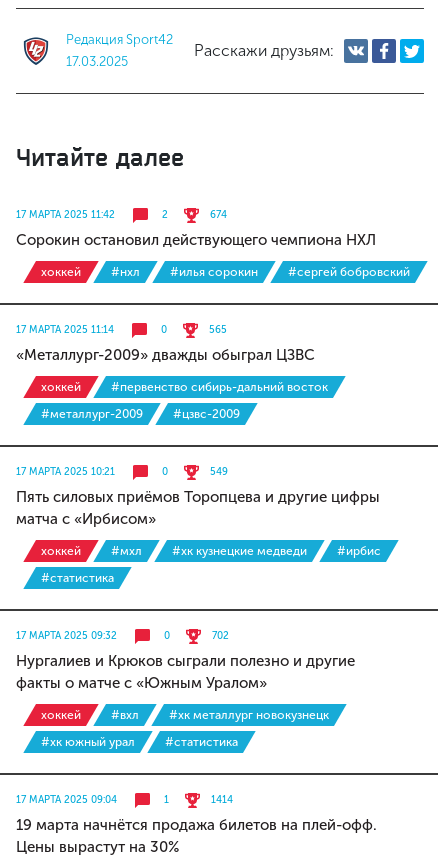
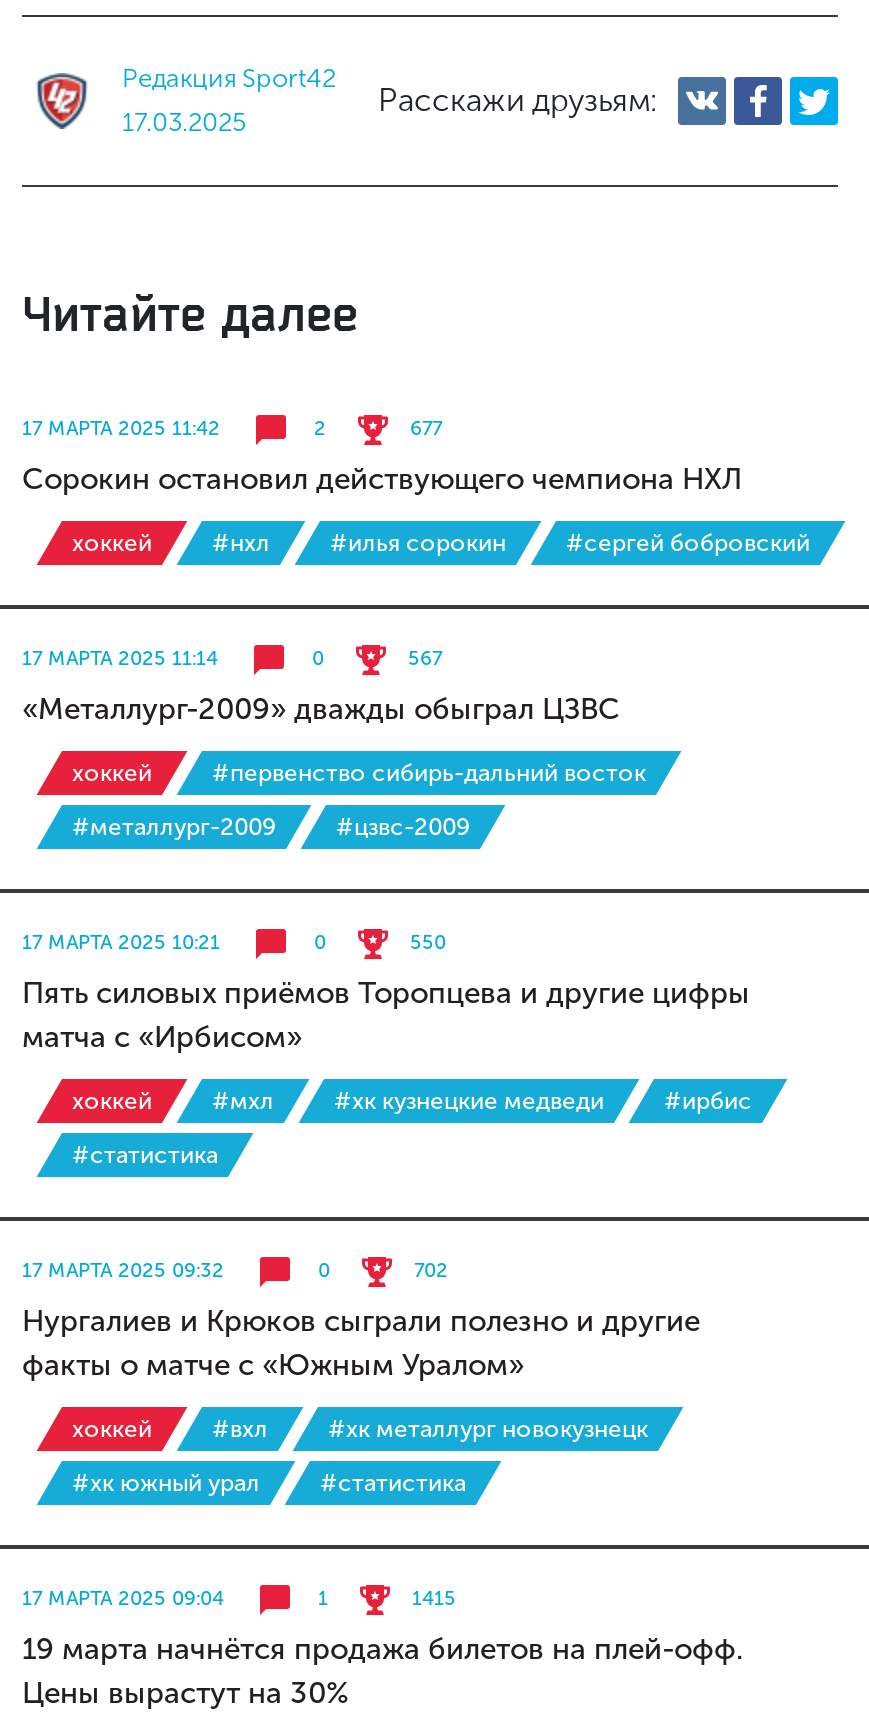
[210,209,227,221] 674 -> [410,418,442,442] 677
[209,324,227,336] 565 -> [408,648,442,672] 567
[210,466,228,478] 549 -> [410,932,446,956] 550
[211,794,233,806] 1414 -> [412,1588,456,1612] 1415

